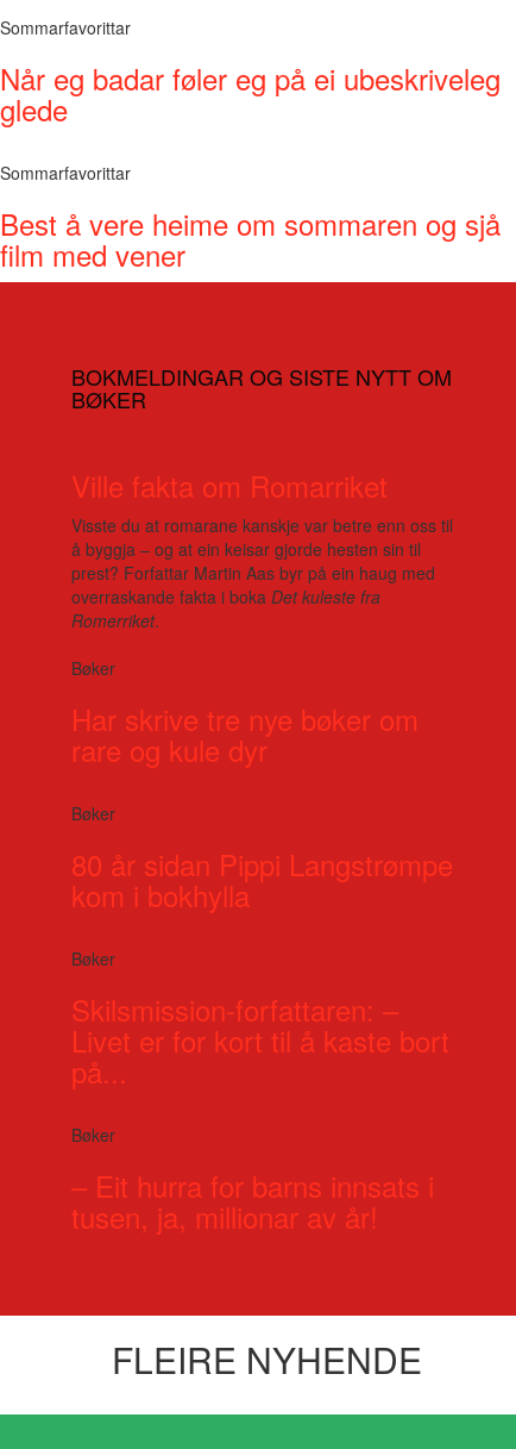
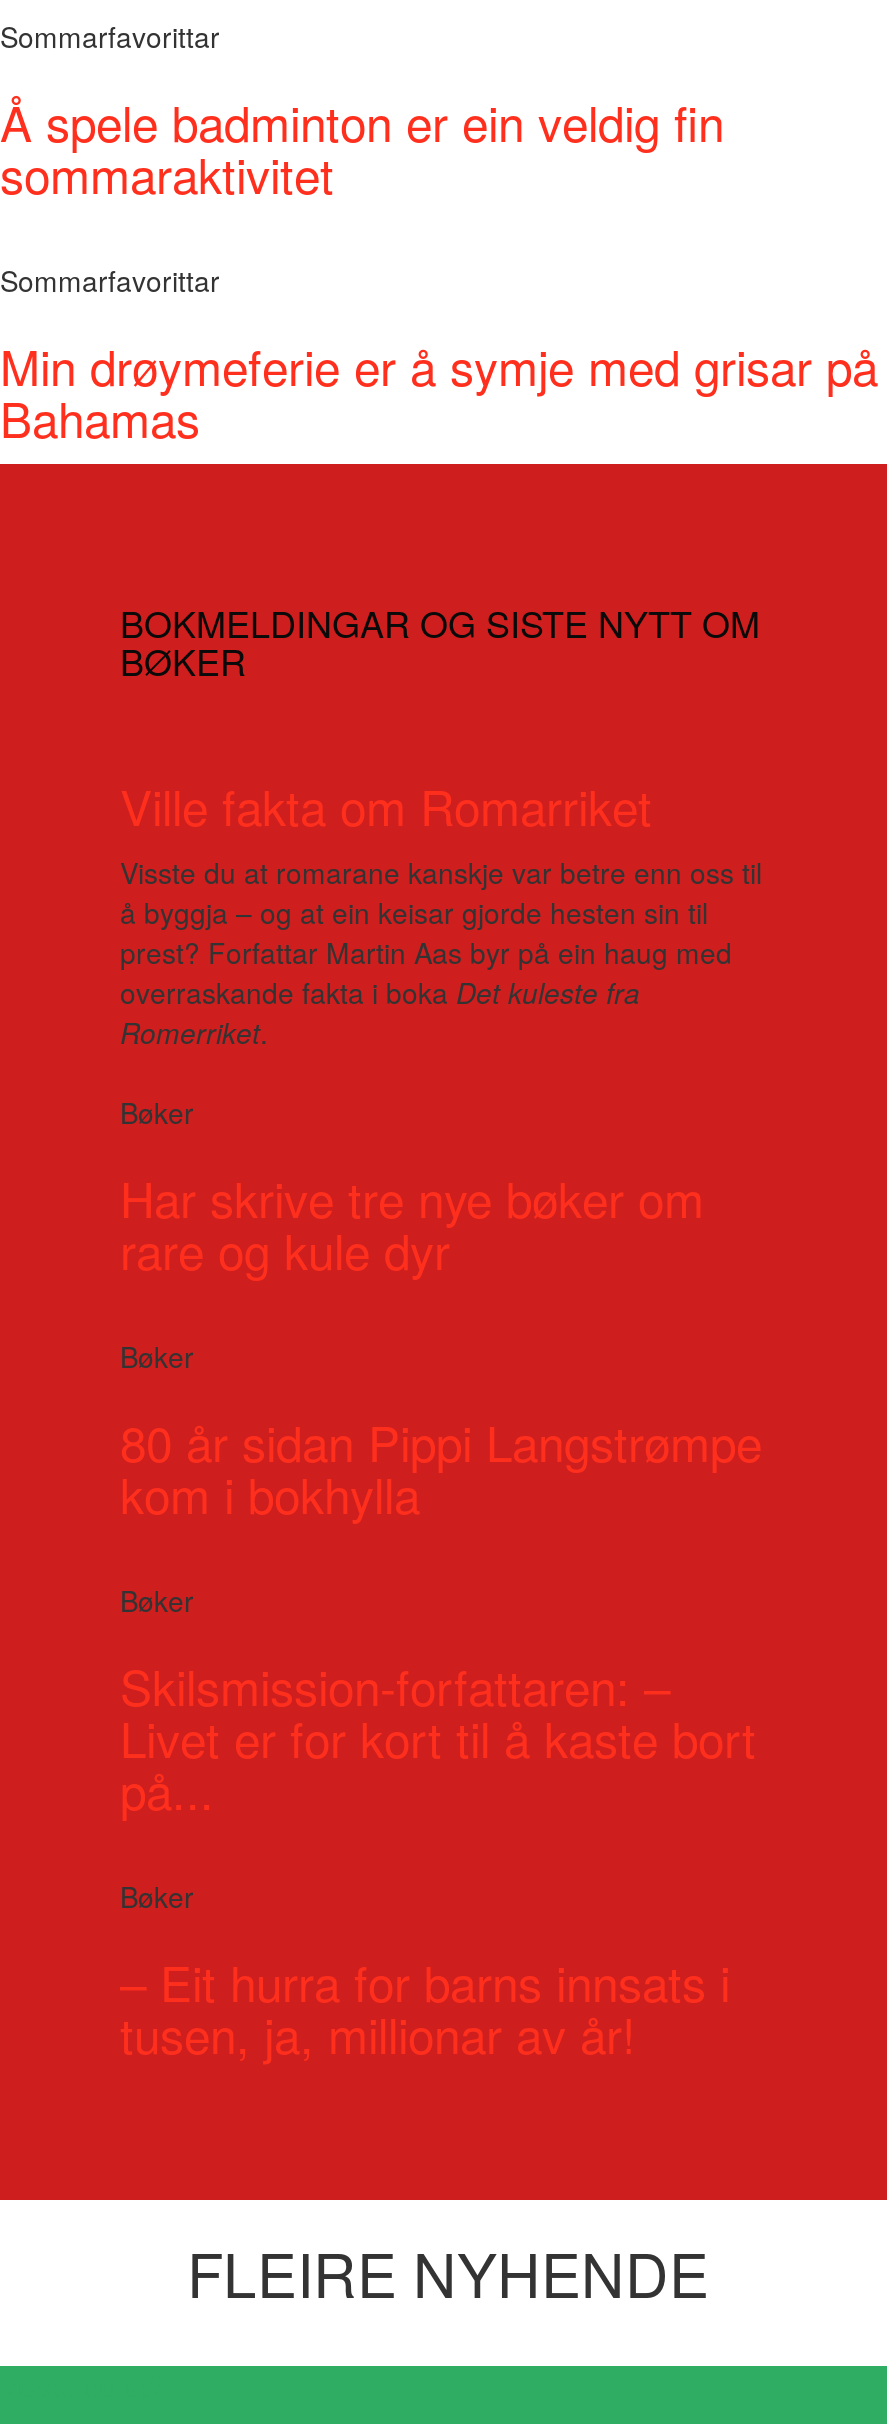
[0,57,501,130] Når eg badar føler eg på ei ubeskriveleg | glede -> [0,86,724,208] Å spele badminton er ein veldig fin | sommaraktivitet
[0,202,501,275] Best å vere heime om sommaren og sjå | film med vener -> [0,330,878,452] Min drøymeferie er å symje med grisar på | Bahamas

